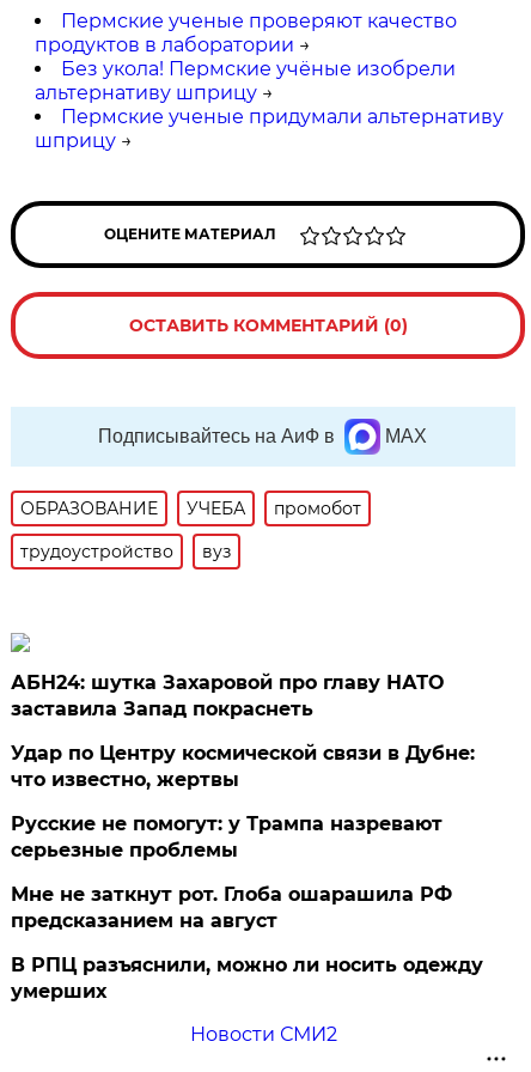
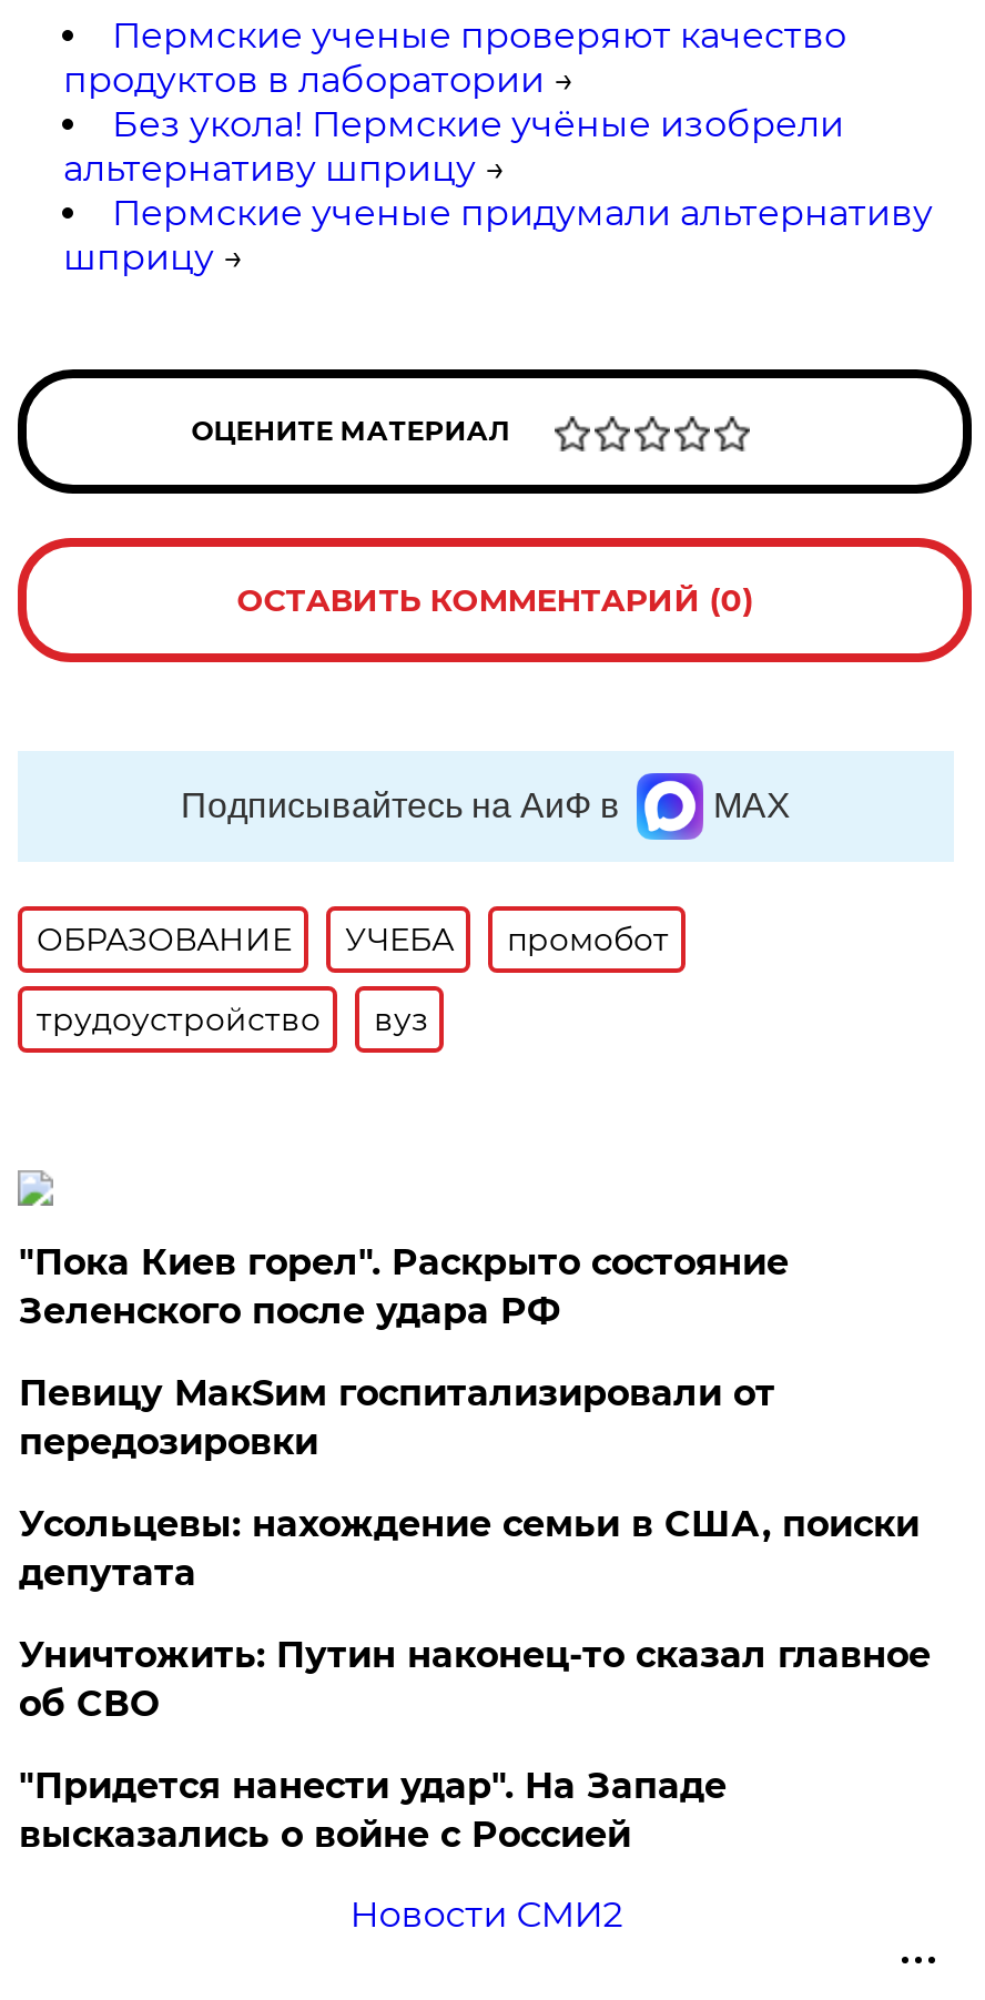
[11,671,444,720] АБН24: шутка Захаровой про главу НАТО | заставила Запад покраснеть -> [19,1241,788,1332] "Пока Киев горел". Раскрыто состояние | Зеленского после удара РФ
[11,742,475,791] Удар по Центру космической связи в Дубне: | что известно, жертвы -> [19,1372,775,1463] Певицу МакSим госпитализировали от | передозировки
[11,812,443,861] Русские не помогут: у Трампа назревают | серьезные проблемы -> [19,1503,919,1594] Усольцевы: нахождение семьи в США, поиски | депутата
[11,883,453,932] Мне не заткнут рот. Глоба ошарашила РФ | предсказанием на август -> [19,1634,930,1725] Уничтожить: Путин наконец-то сказал главное | об СВО
[11,953,484,1002] В РПЦ разъяснили, можно ли носить одежду | умерших -> [19,1765,726,1856] "Придется нанести удар". На Западе | высказались о войне с Россией

